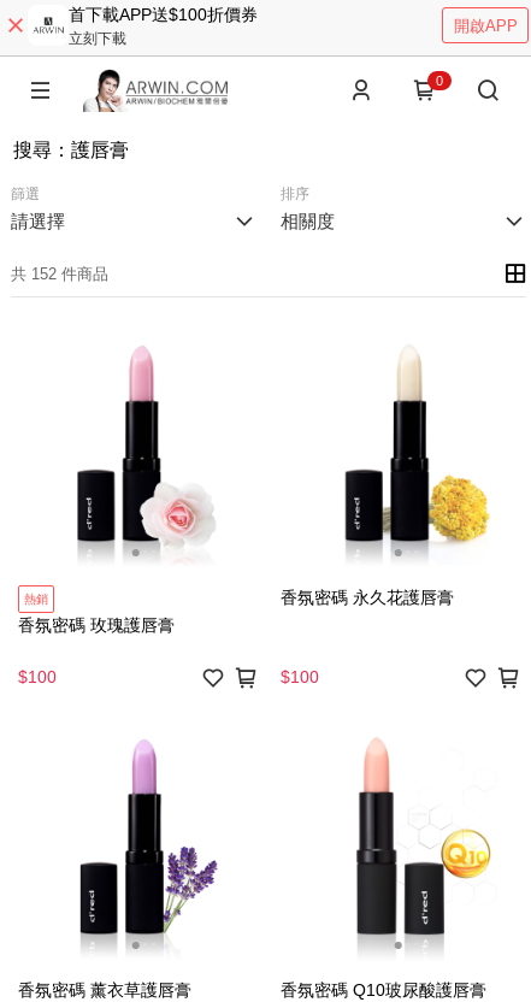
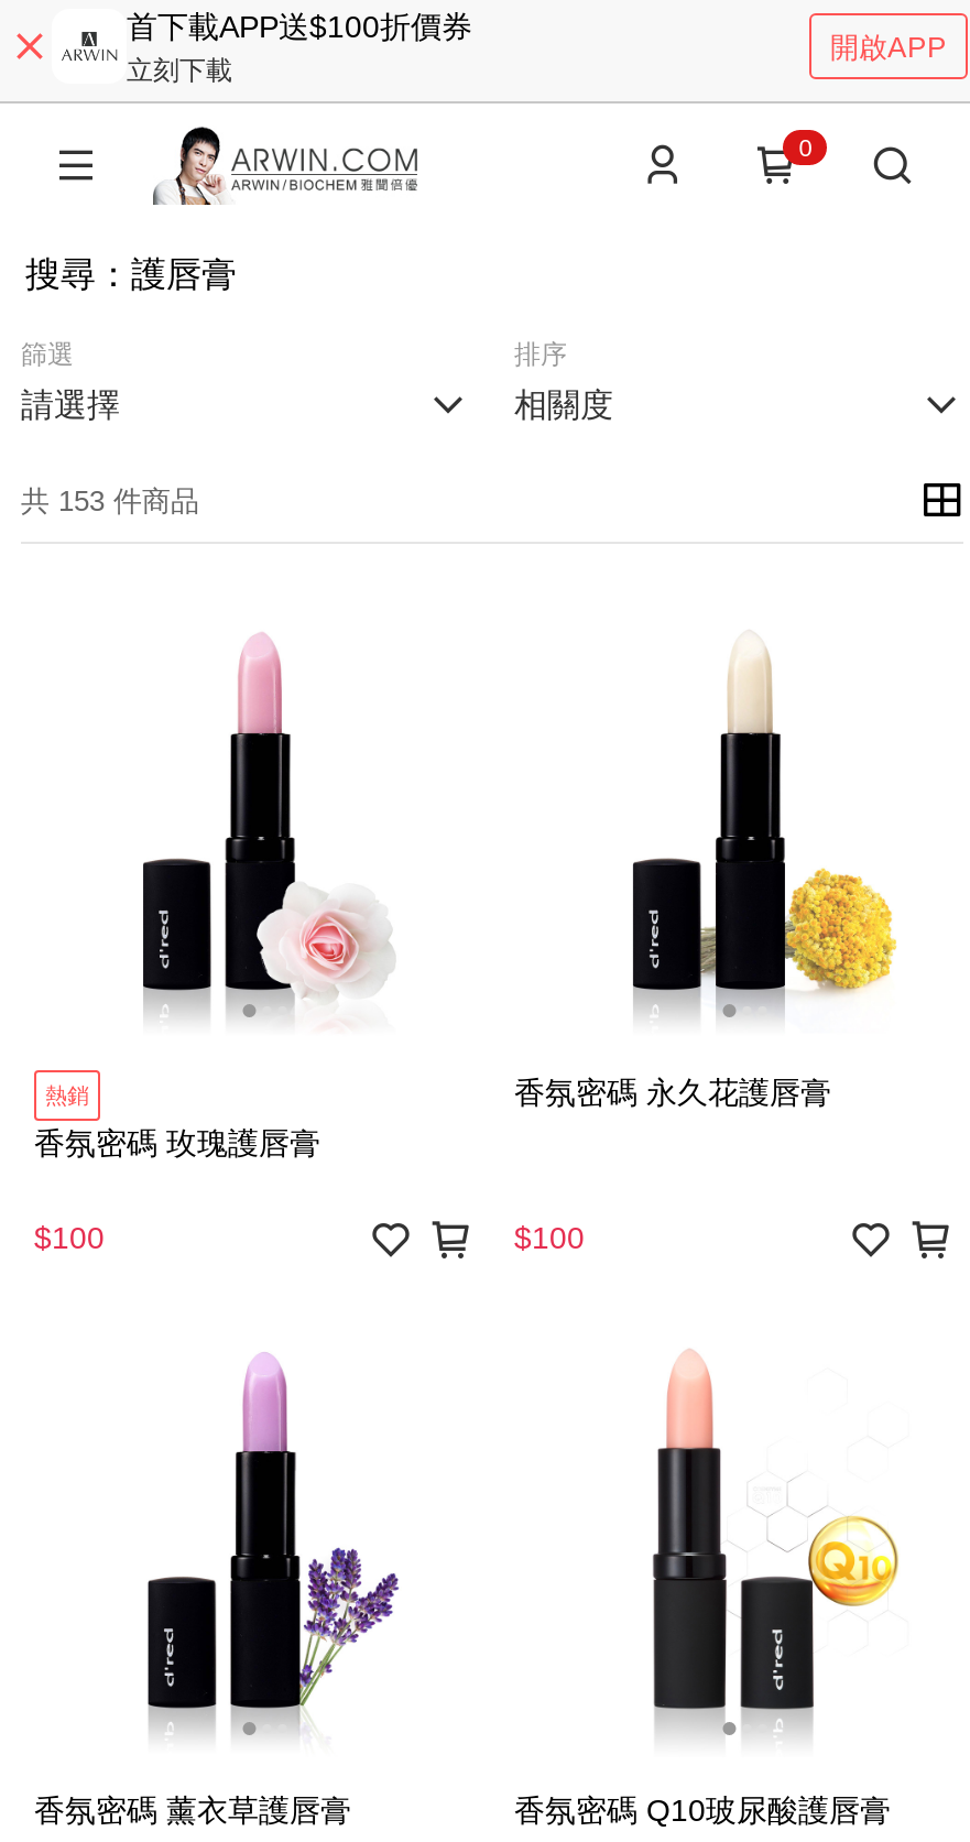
[11,264,108,282] 共 152 件商品 -> [21,483,199,516] 共 153 件商品

